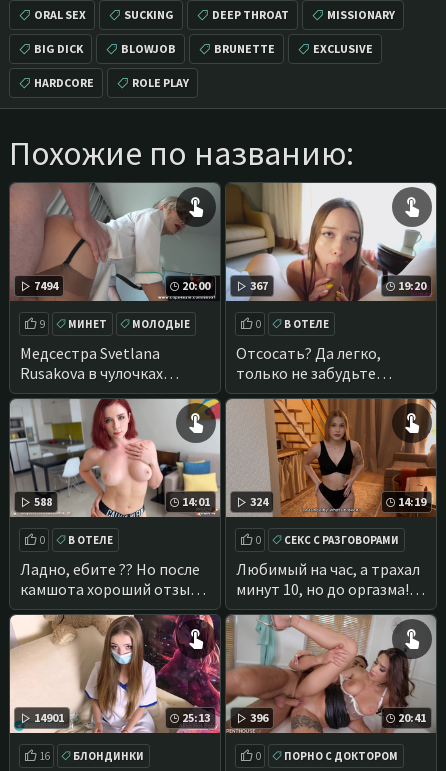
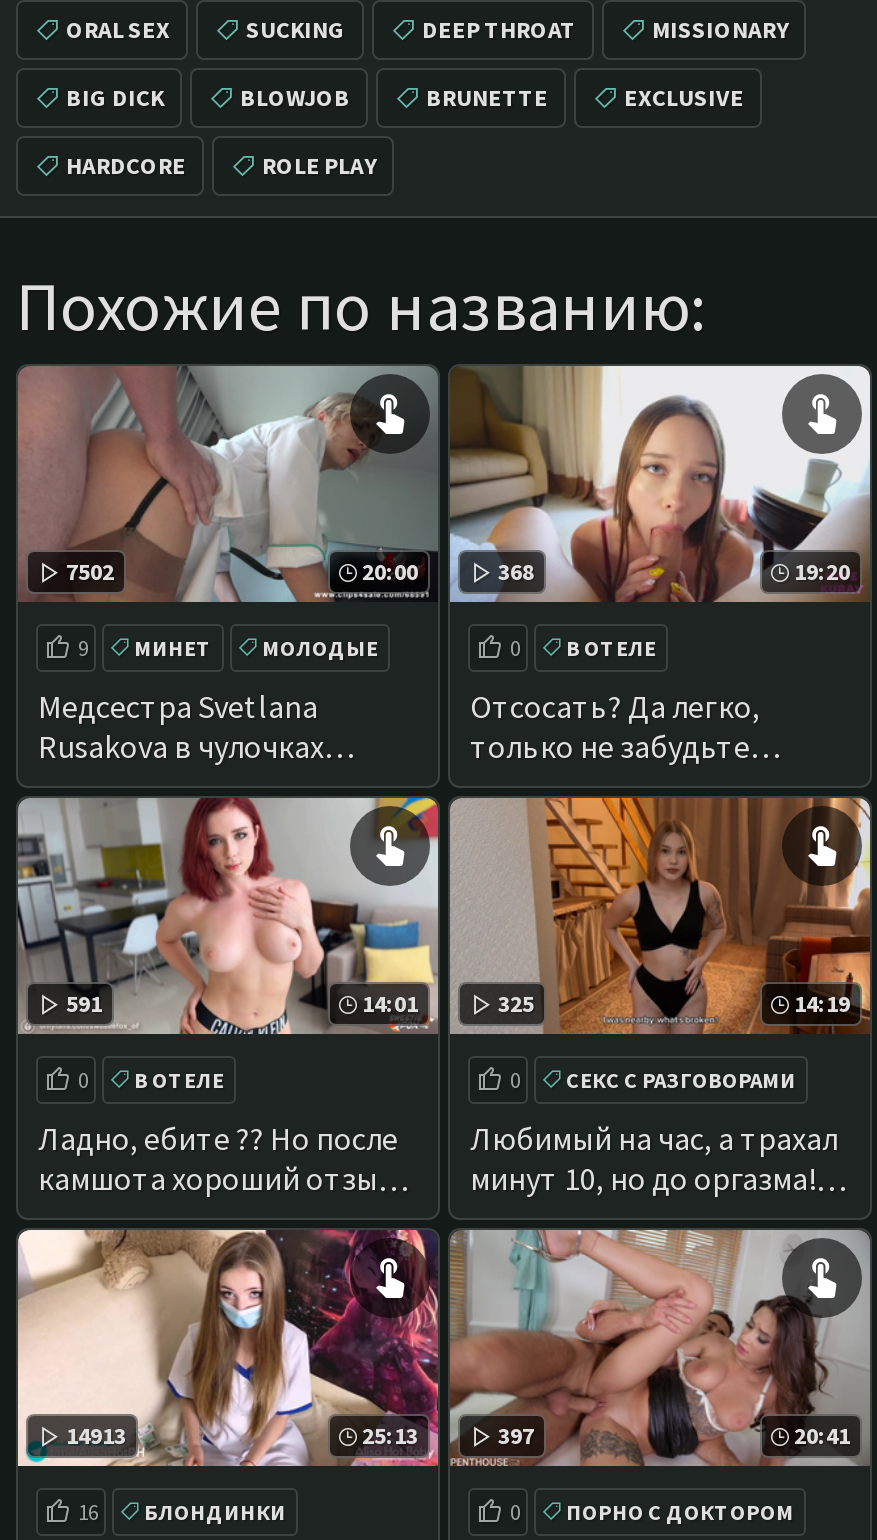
[34,278,58,293] 7494 -> [66,556,114,586] 7502
[250,278,268,293] 367 -> [498,556,534,586] 368
[34,494,52,509] 588 -> [66,988,102,1018] 591
[250,494,268,509] 324 -> [498,988,534,1018] 325
[34,710,64,725] 14901 -> [66,1421,126,1451] 14913
[250,710,268,725] 396 -> [498,1421,534,1451] 397

